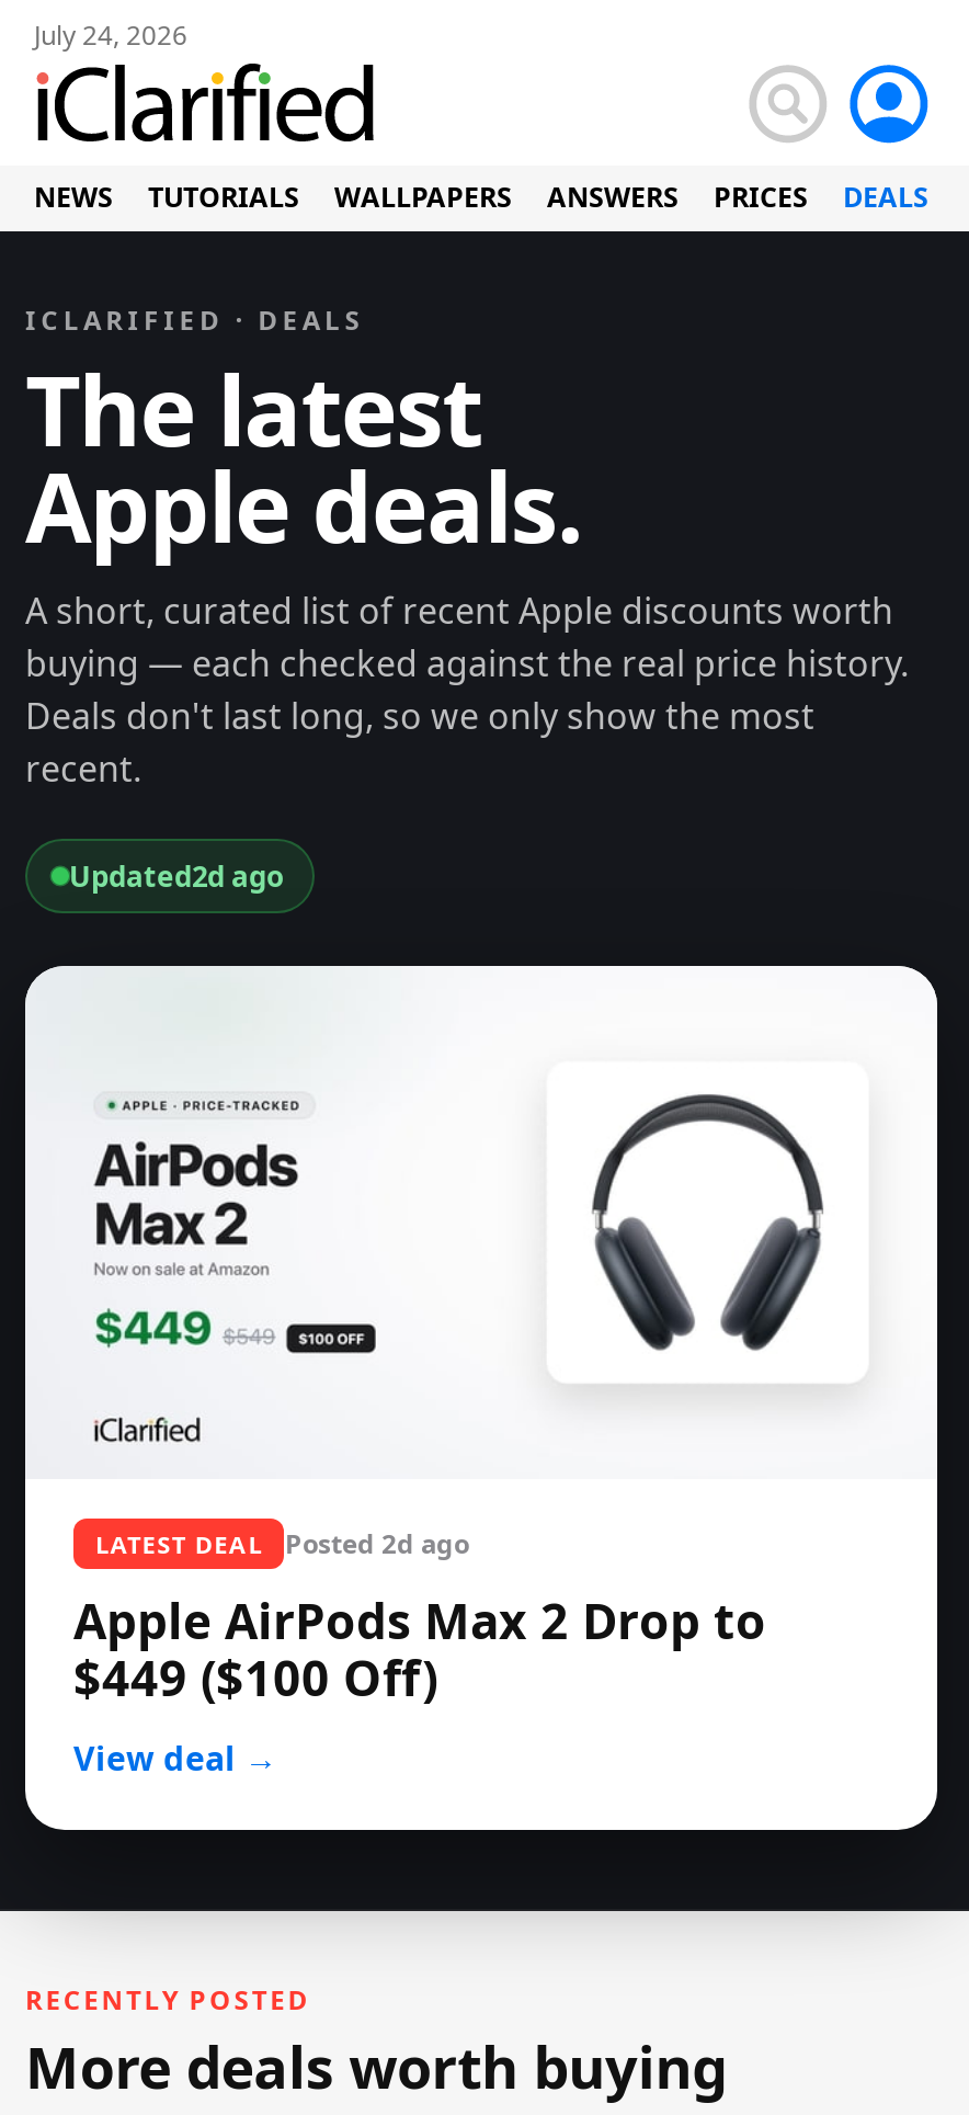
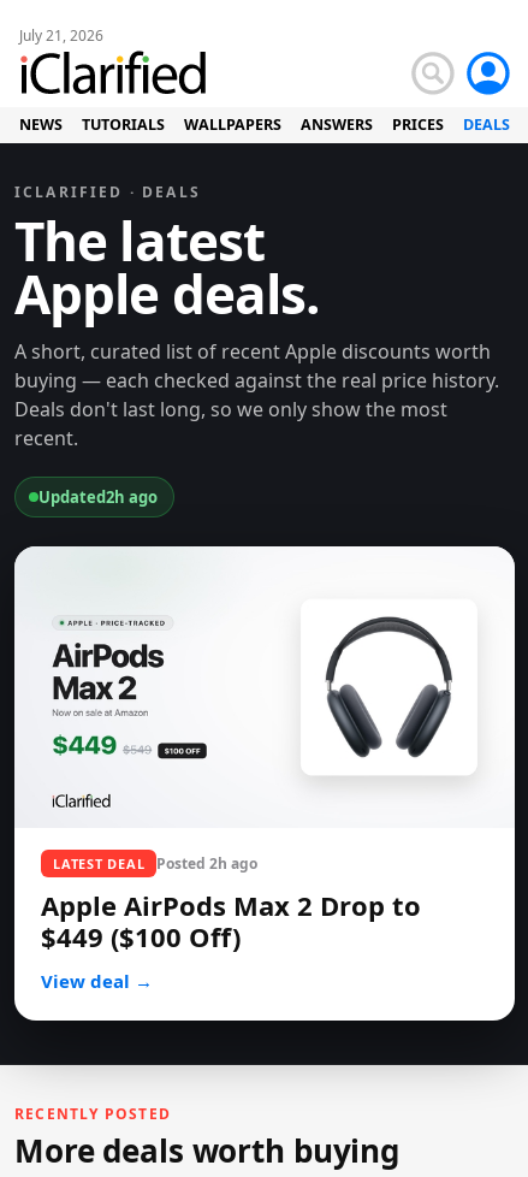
[34,16,187,54] July 24, 2026 -> [19,25,103,46] July 21, 2026
[69,856,284,896] Updated2d ago -> [38,486,158,508] Updated2h ago
[95,1525,469,1562] LATEST DEAL Posted 2d ago -> [53,853,258,874] LATEST DEAL Posted 2h ago

